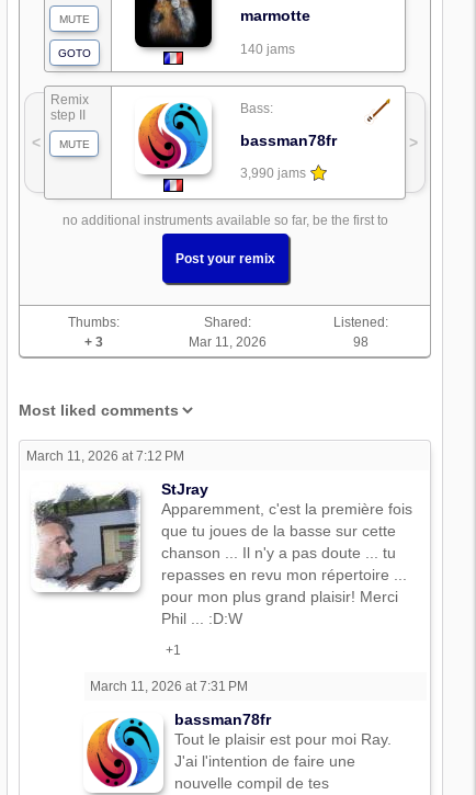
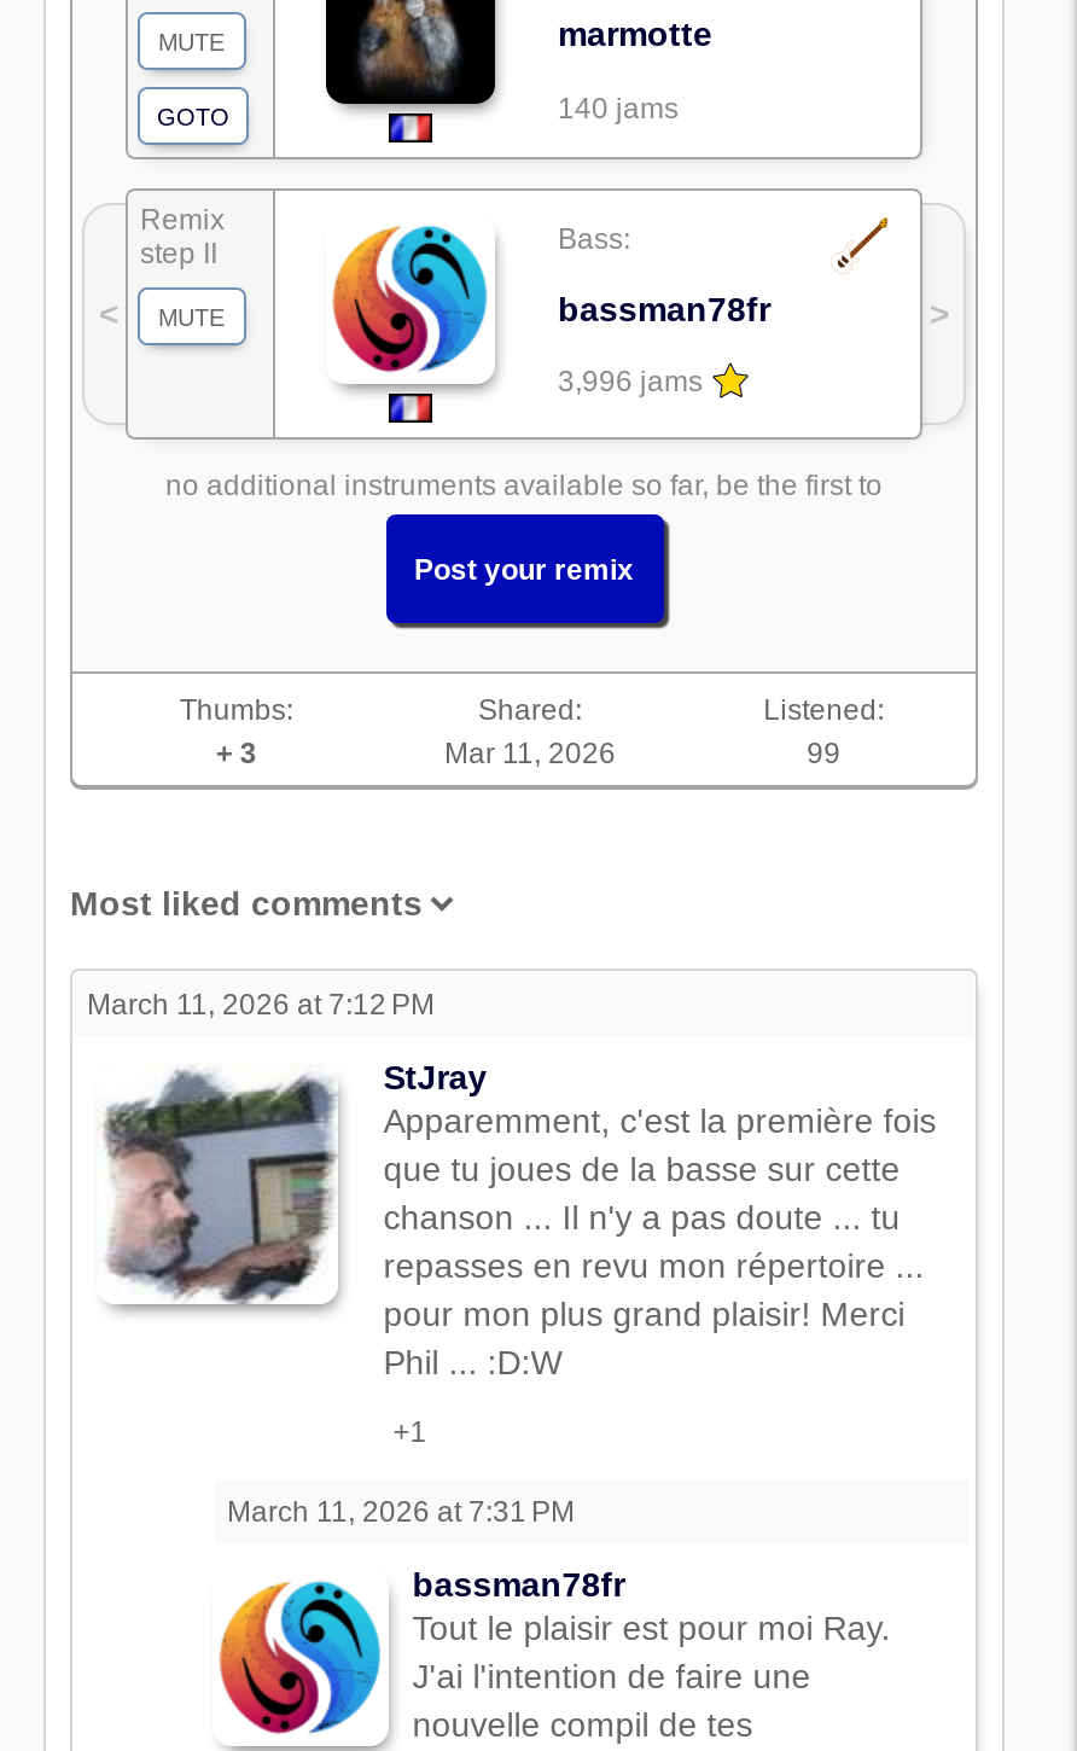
[240,166,306,181] 3,990 jams -> [558,366,703,399] 3,996 jams
[353,335,369,350] 98 -> [807,738,841,771] 99

